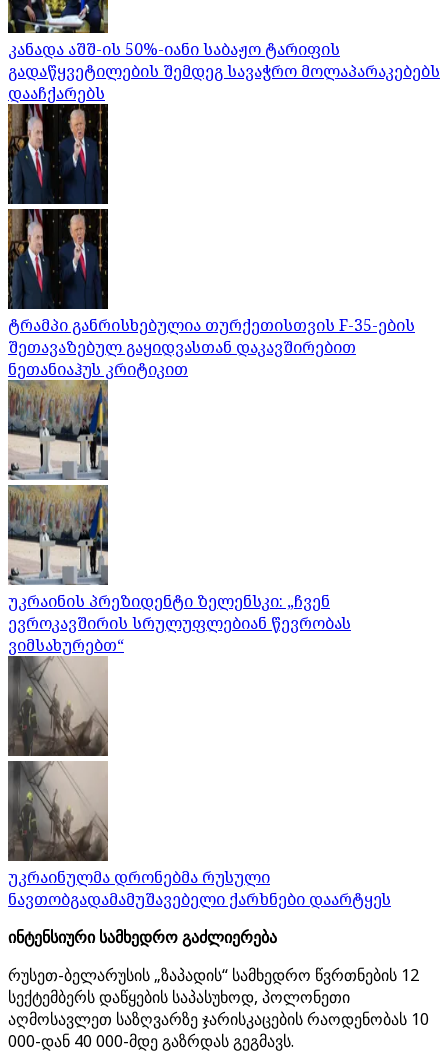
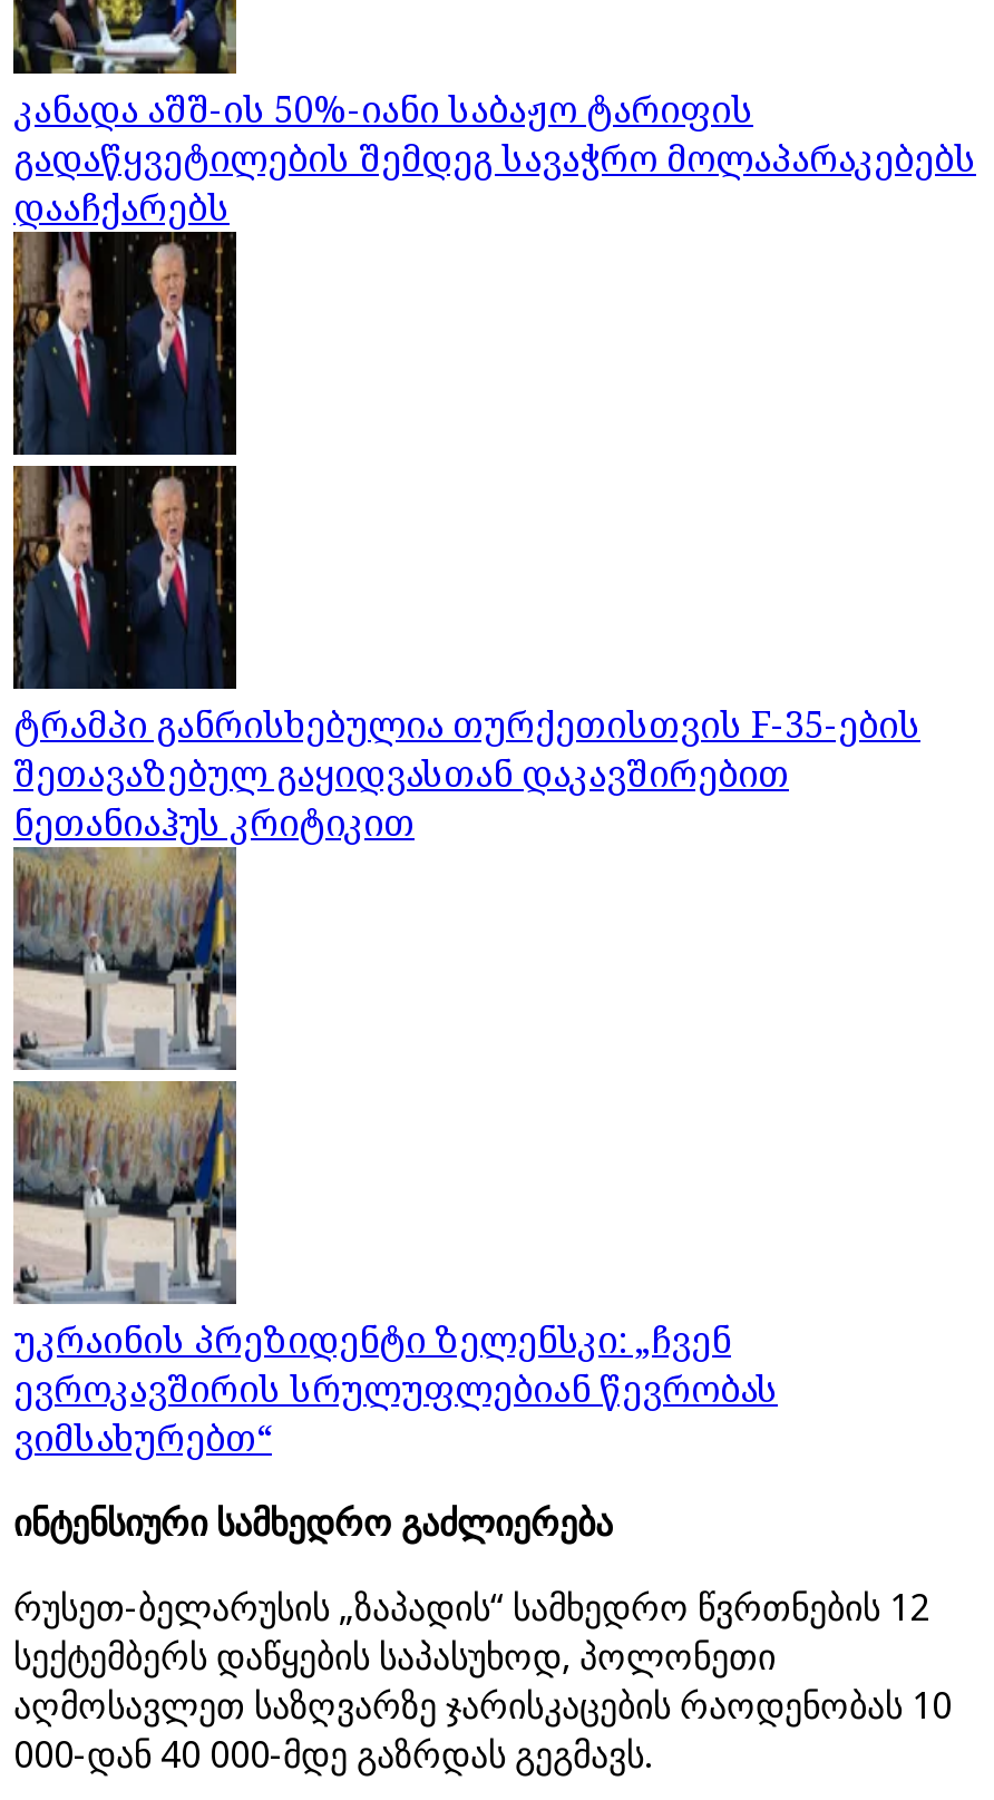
[7,659,391,910] [image] | უკრაინულმა დრონებმა რუსული | ნავთობგადამამუშავებელი ქარხნები დაარტყეს -> none

